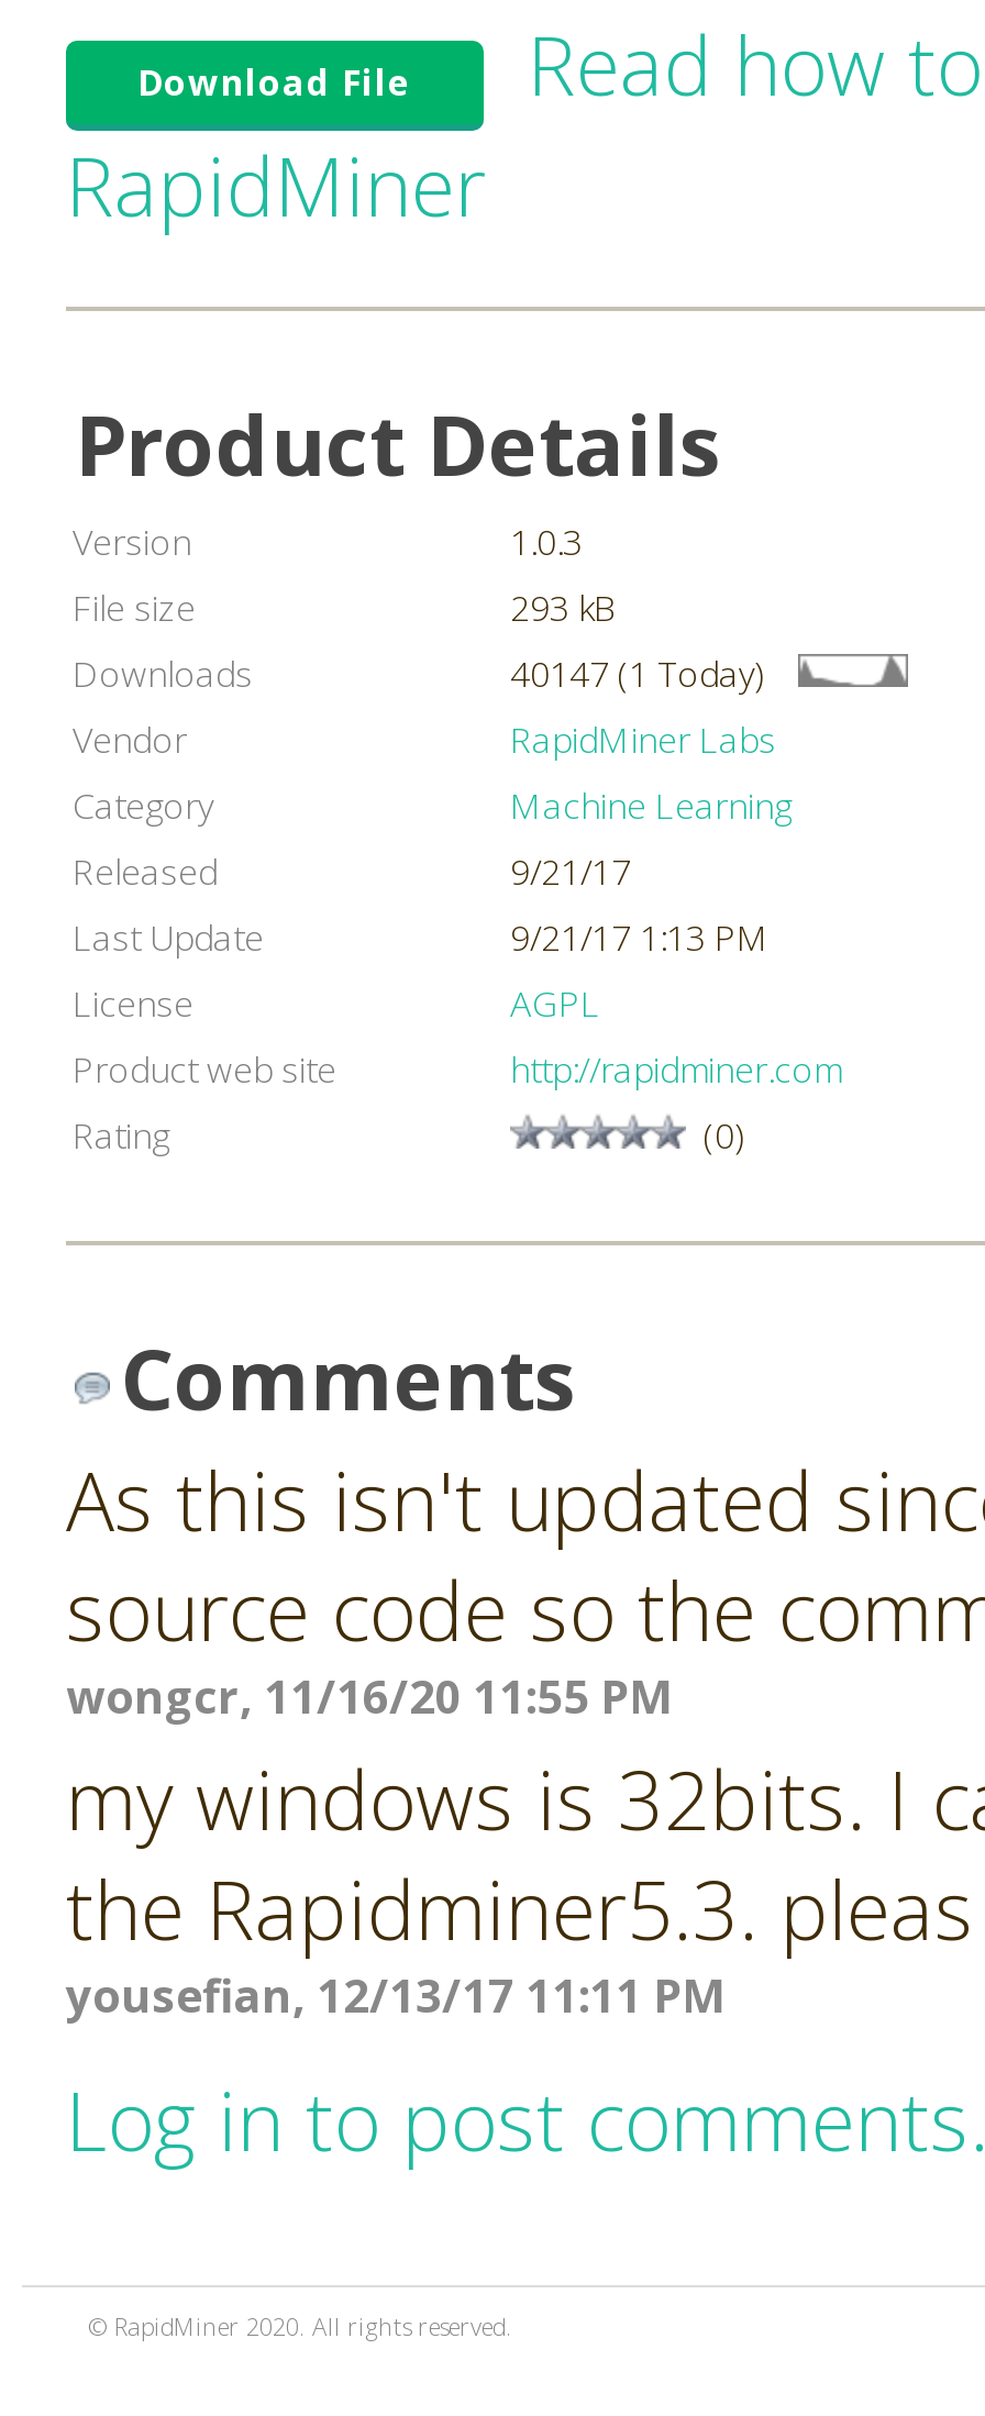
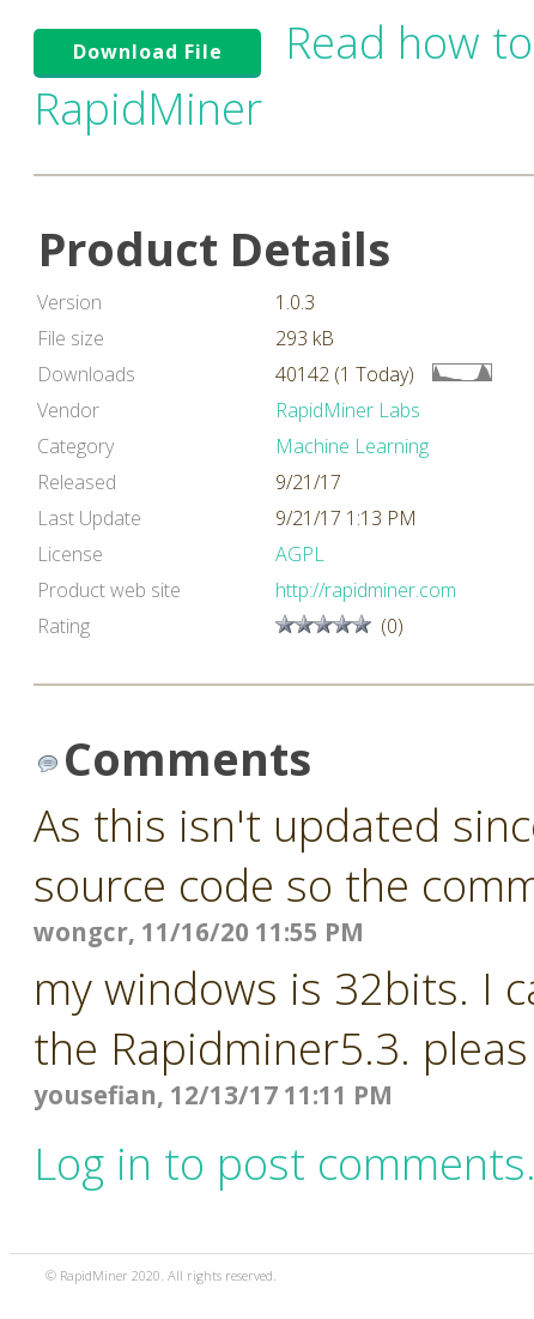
[510,650,765,698] 40147 (1 Today) -> [275,361,414,387] 40142 (1 Today)

